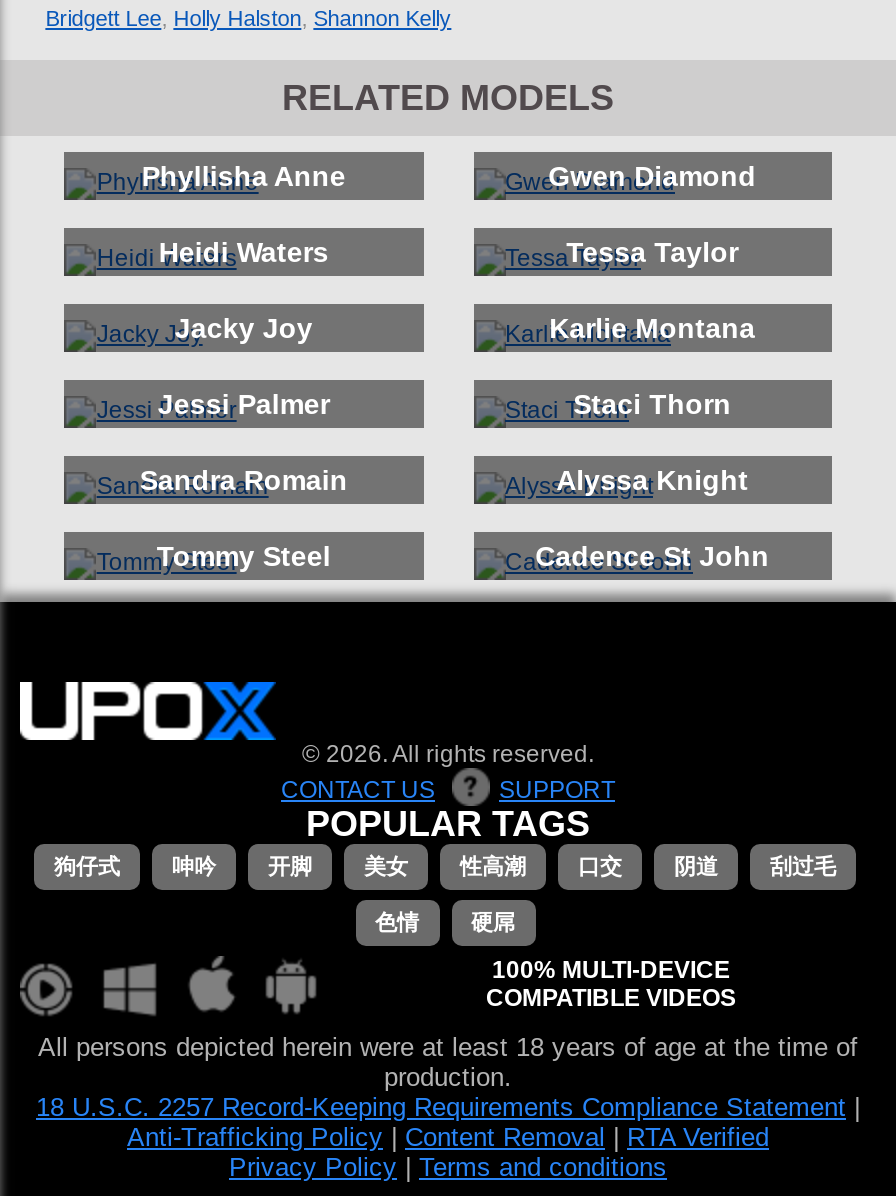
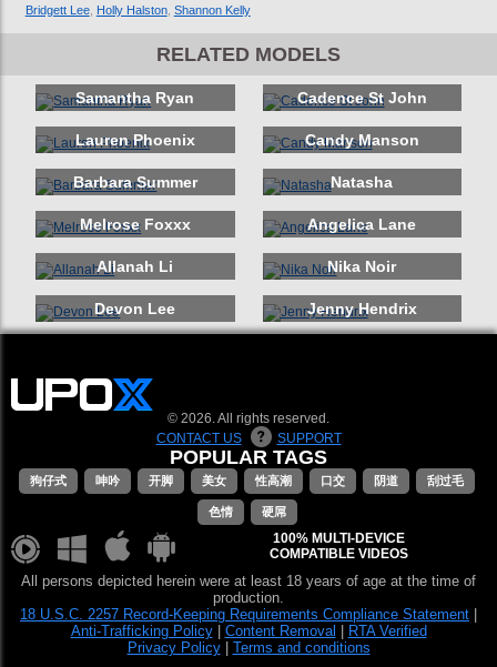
[140,160,756,572] Phyllisha Anne | Gwen Diamond | Heidi Waters | Tessa Taylor | Jacky Joy | Karlie Montana | Jessi Palmer | Staci Thorn | Sandra Romain | Alyssa Knight | Tommy Steel -> [76,89,195,106] Samantha Ryan
moved [535,540,769,572] -> [297,89,427,106]: Cadence St John
none -> [73,131,419,317] Lauren Phoenix | Candy Manson | Barbara Summer | Natasha | Melrose Foxxx | Angelica Lane | Allanah Li | Nika Noir | Devon Lee | Jenny Hendrix

